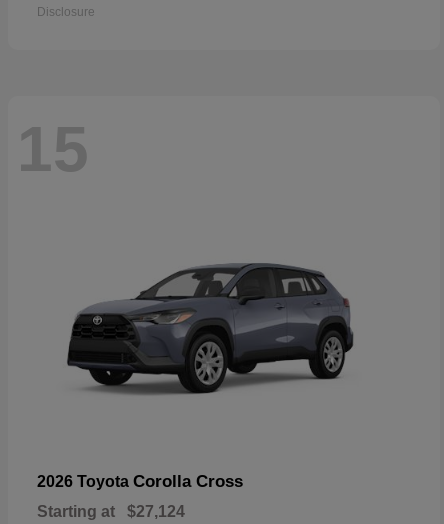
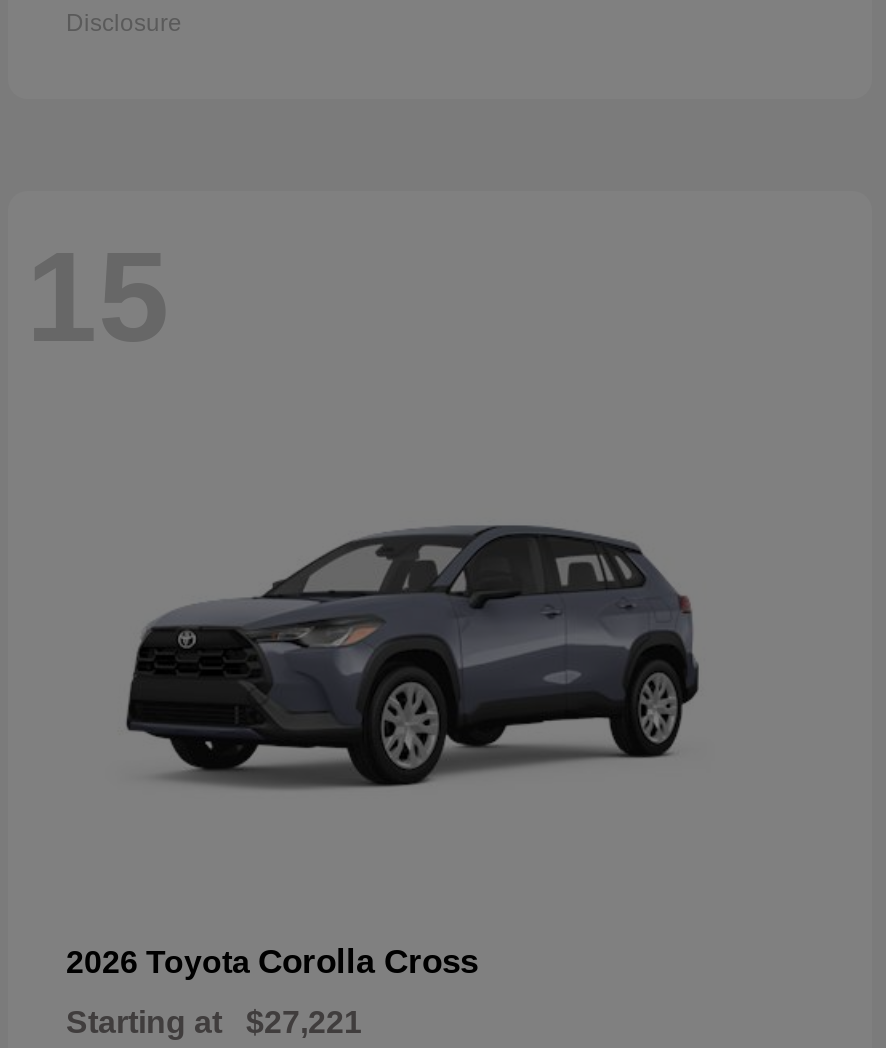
[37,503,185,520] Starting at $27,124 -> [66,1006,362,1040] Starting at $27,221

